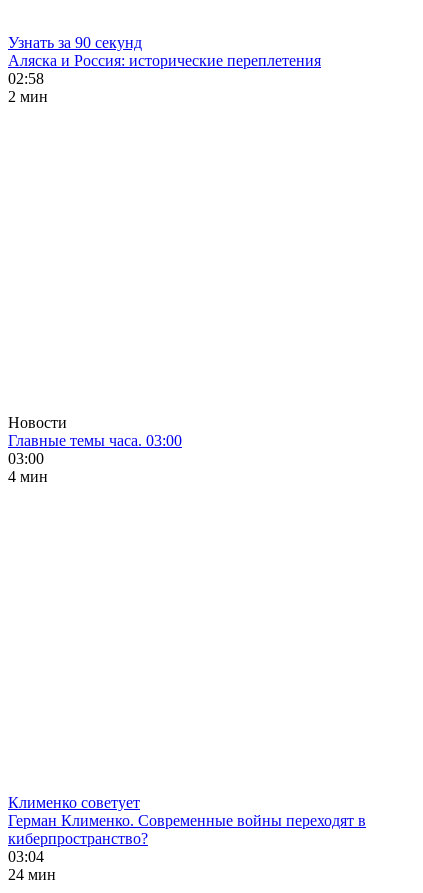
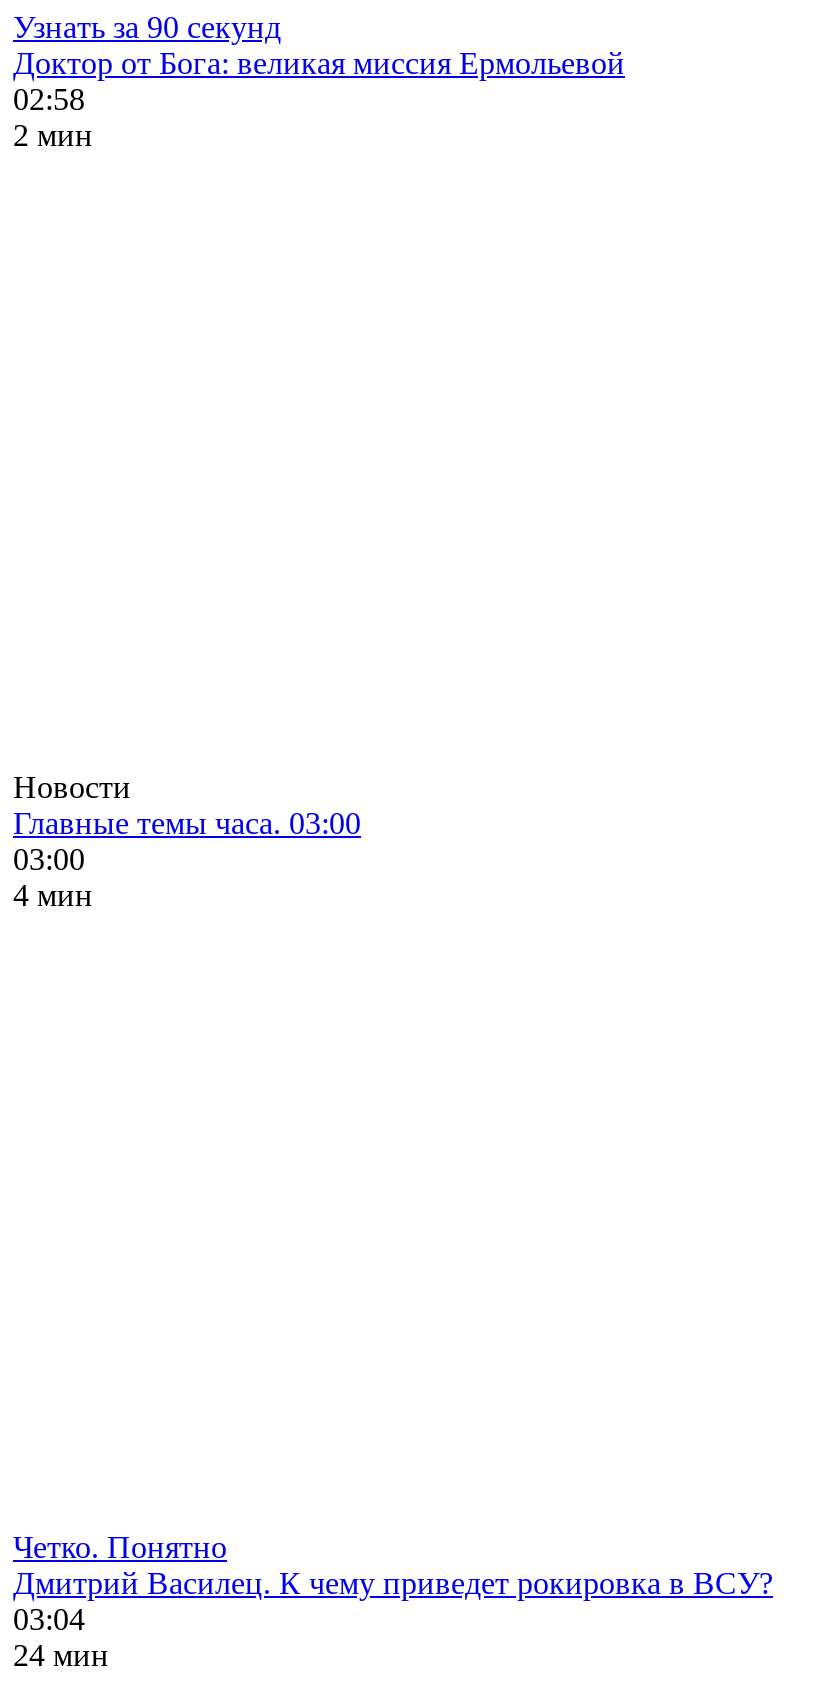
[8,52,321,69] Аляска и Россия: исторические переплетения -> [13,46,625,80] Доктор от Бога: великая миссия Ермольевой
[8,794,366,847] Клименко советует | Герман Клименко. Современные войны переходят в | киберпространство? -> [13,1530,773,1600] Четко. Понятно | Дмитрий Василец. К чему приведет рокировка в ВСУ?

